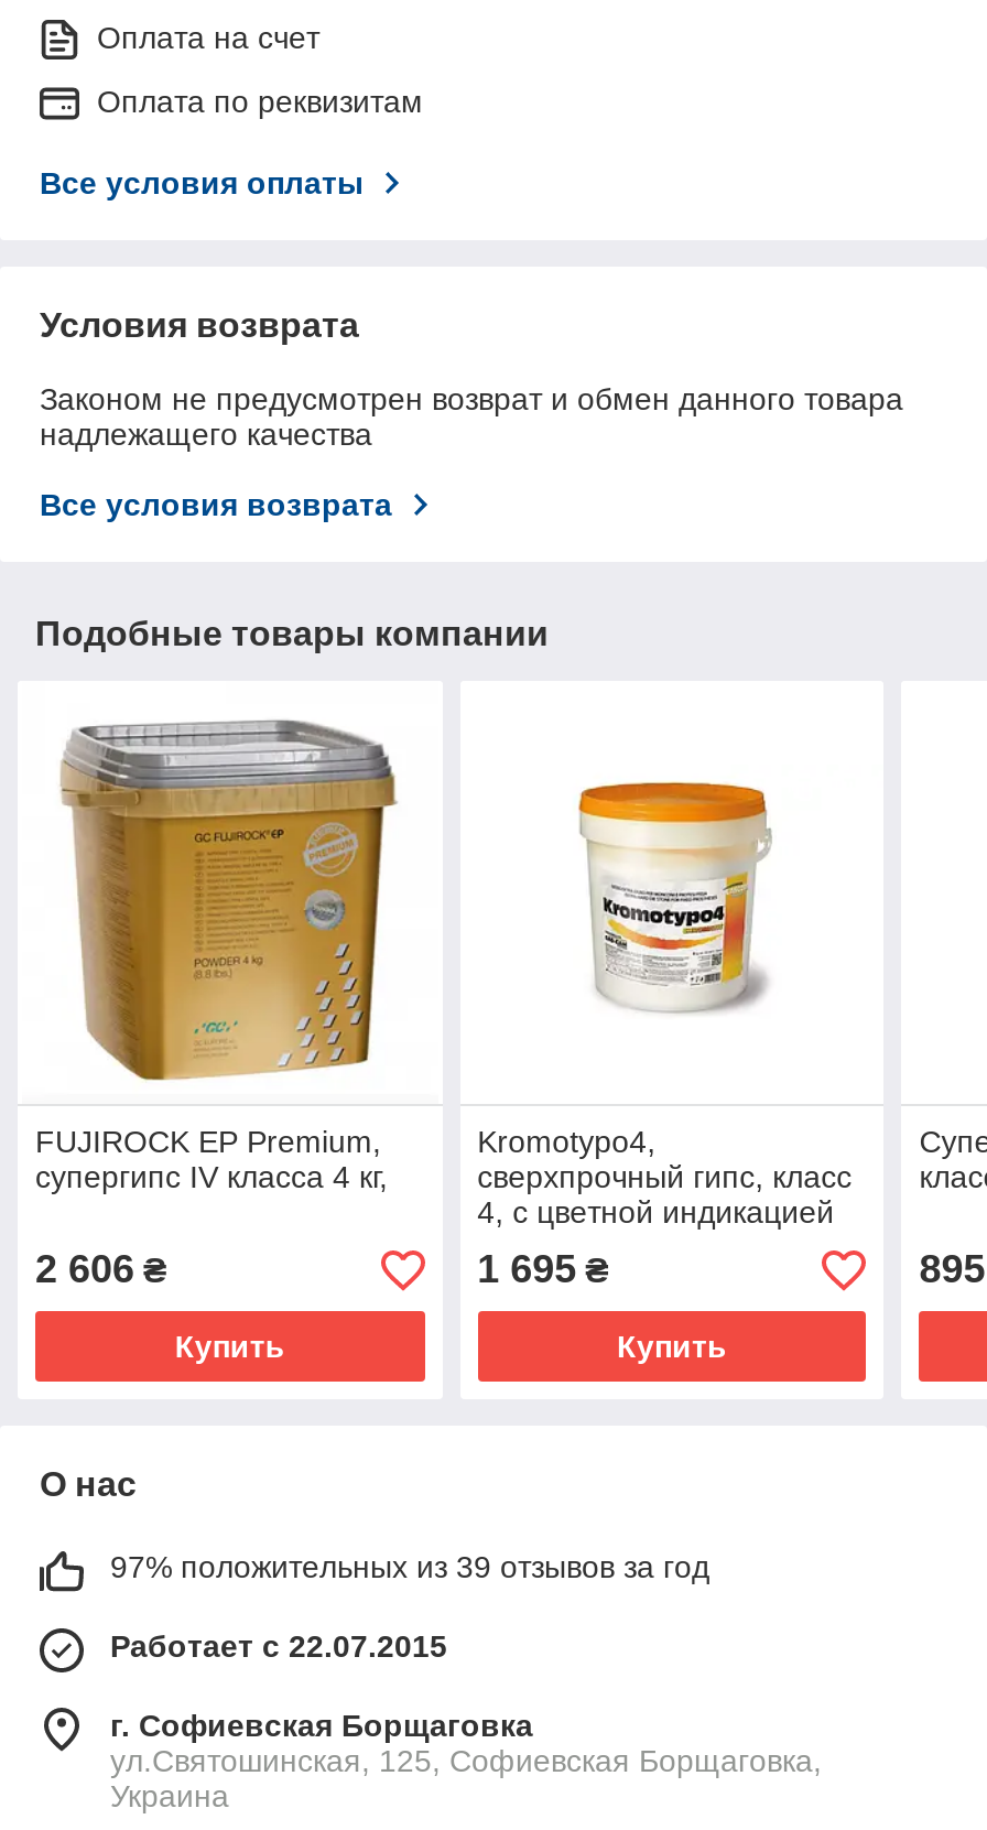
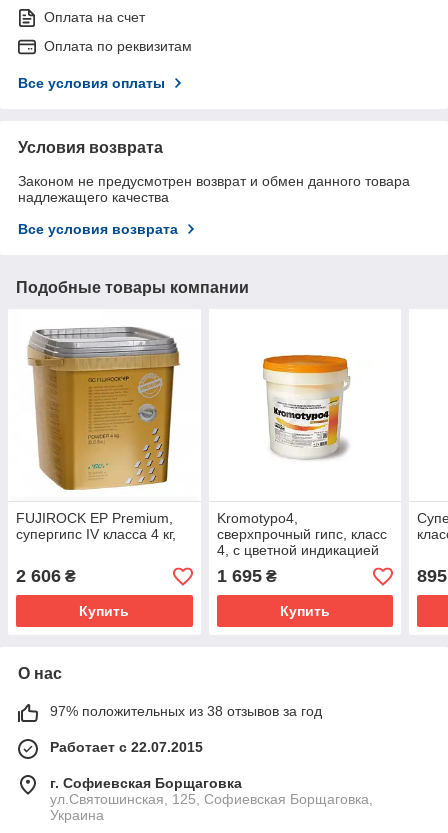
[110,1550,709,1585] 97% положительных из 39 отзывов за год -> [50,703,322,719] 97% положительных из 38 отзывов за год

